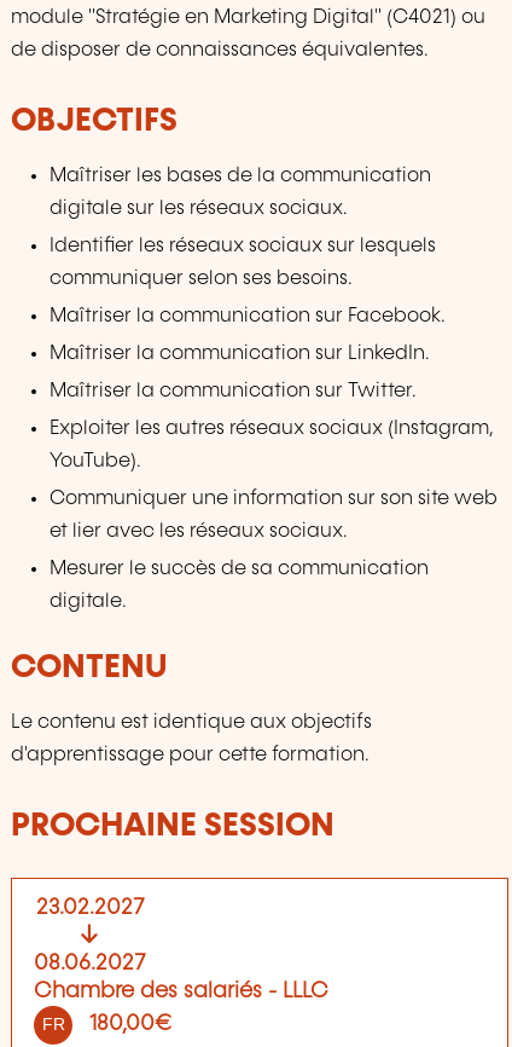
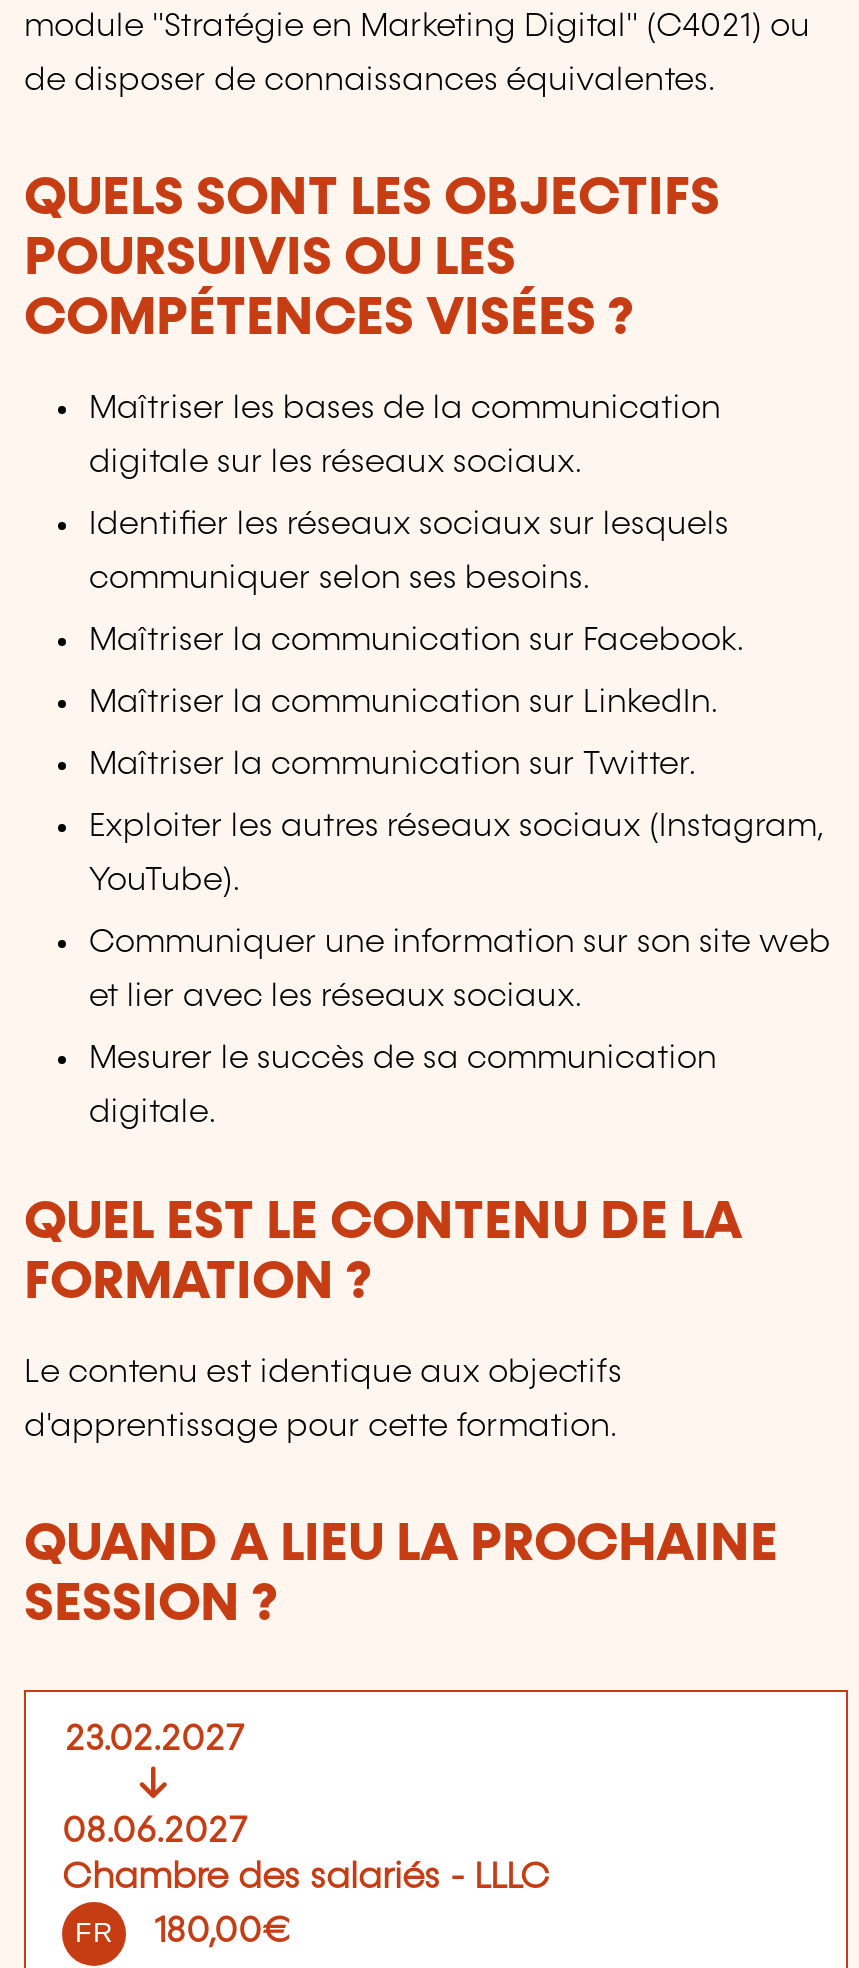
[11,105,178,138] OBJECTIFS -> [24,172,720,346] QUELS SONT LES OBJECTIFS | POURSUIVIS OU LES | COMPÉTENCES VISÉES ?
[11,652,167,685] CONTENU -> [24,1197,742,1311] QUEL EST LE CONTENU DE LA | FORMATION ?
[11,810,334,842] PROCHAINE SESSION -> [24,1517,778,1631] QUAND A LIEU LA PROCHAINE | SESSION ?

